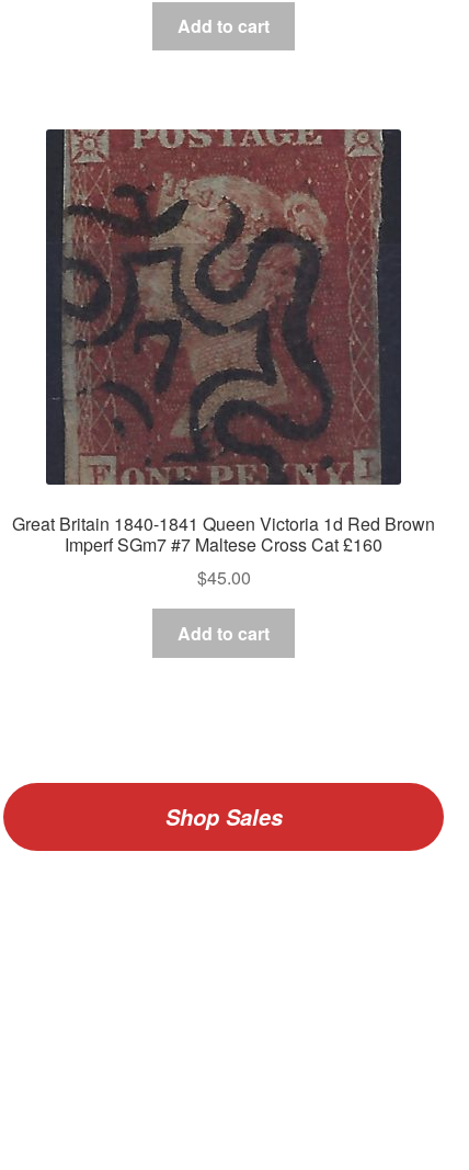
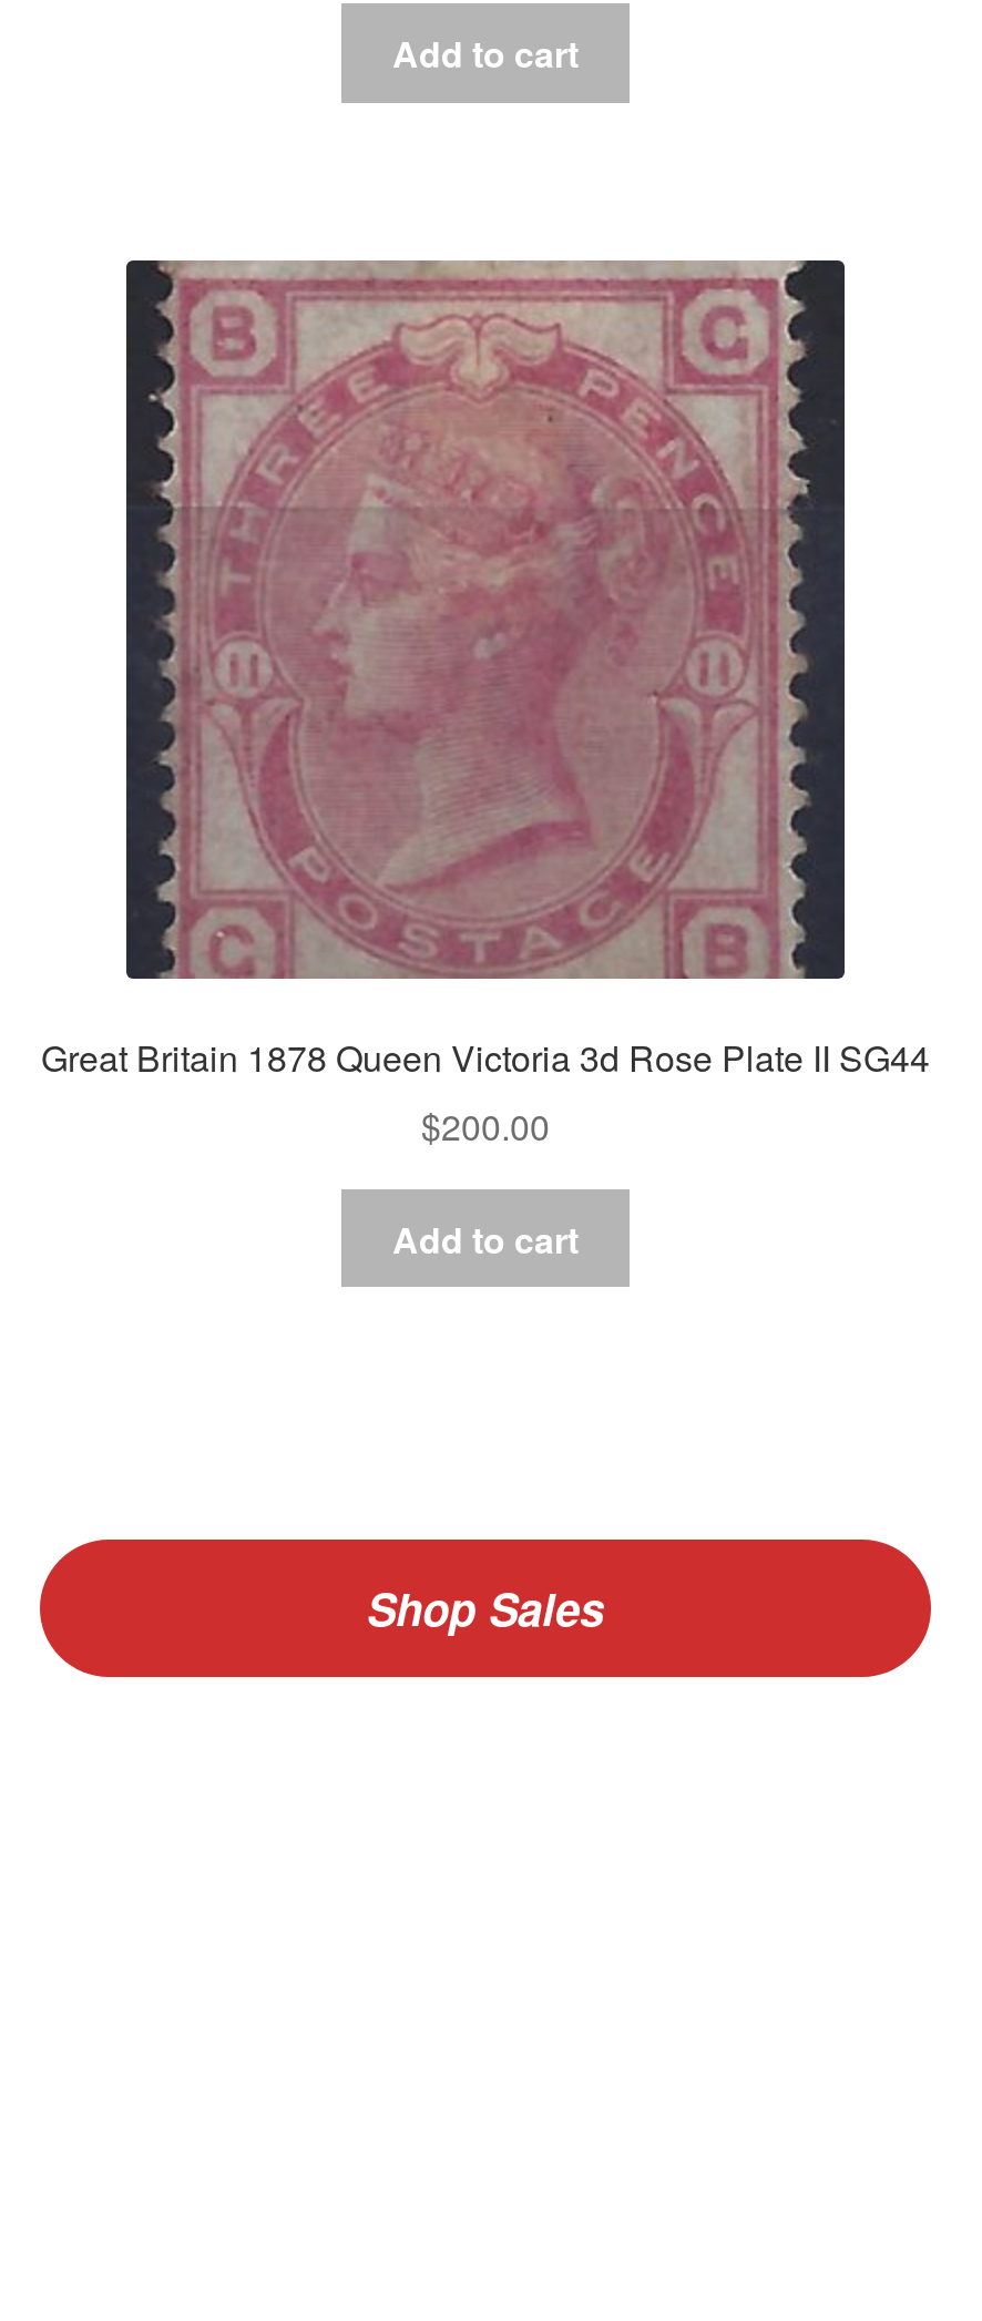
[12,129,435,590] [image] | Great Britain 1840-1841 Queen Victoria 1d Red Brown | Imperf SGm7 #7 Maltese Cross Cat £160 | $45.00 -> [41,260,930,1150] [image] | Great Britain 1878 Queen Victoria 3d Rose Plate II SG44 | $200.00

